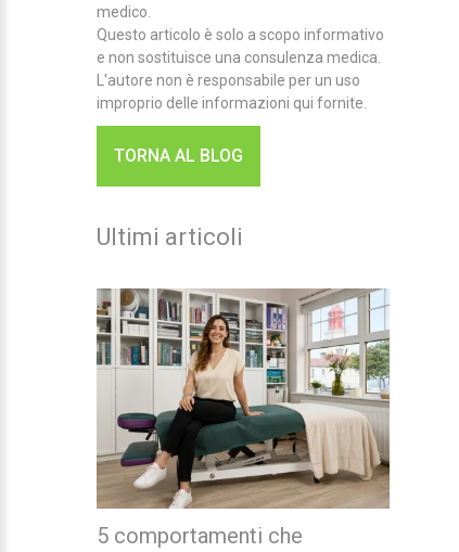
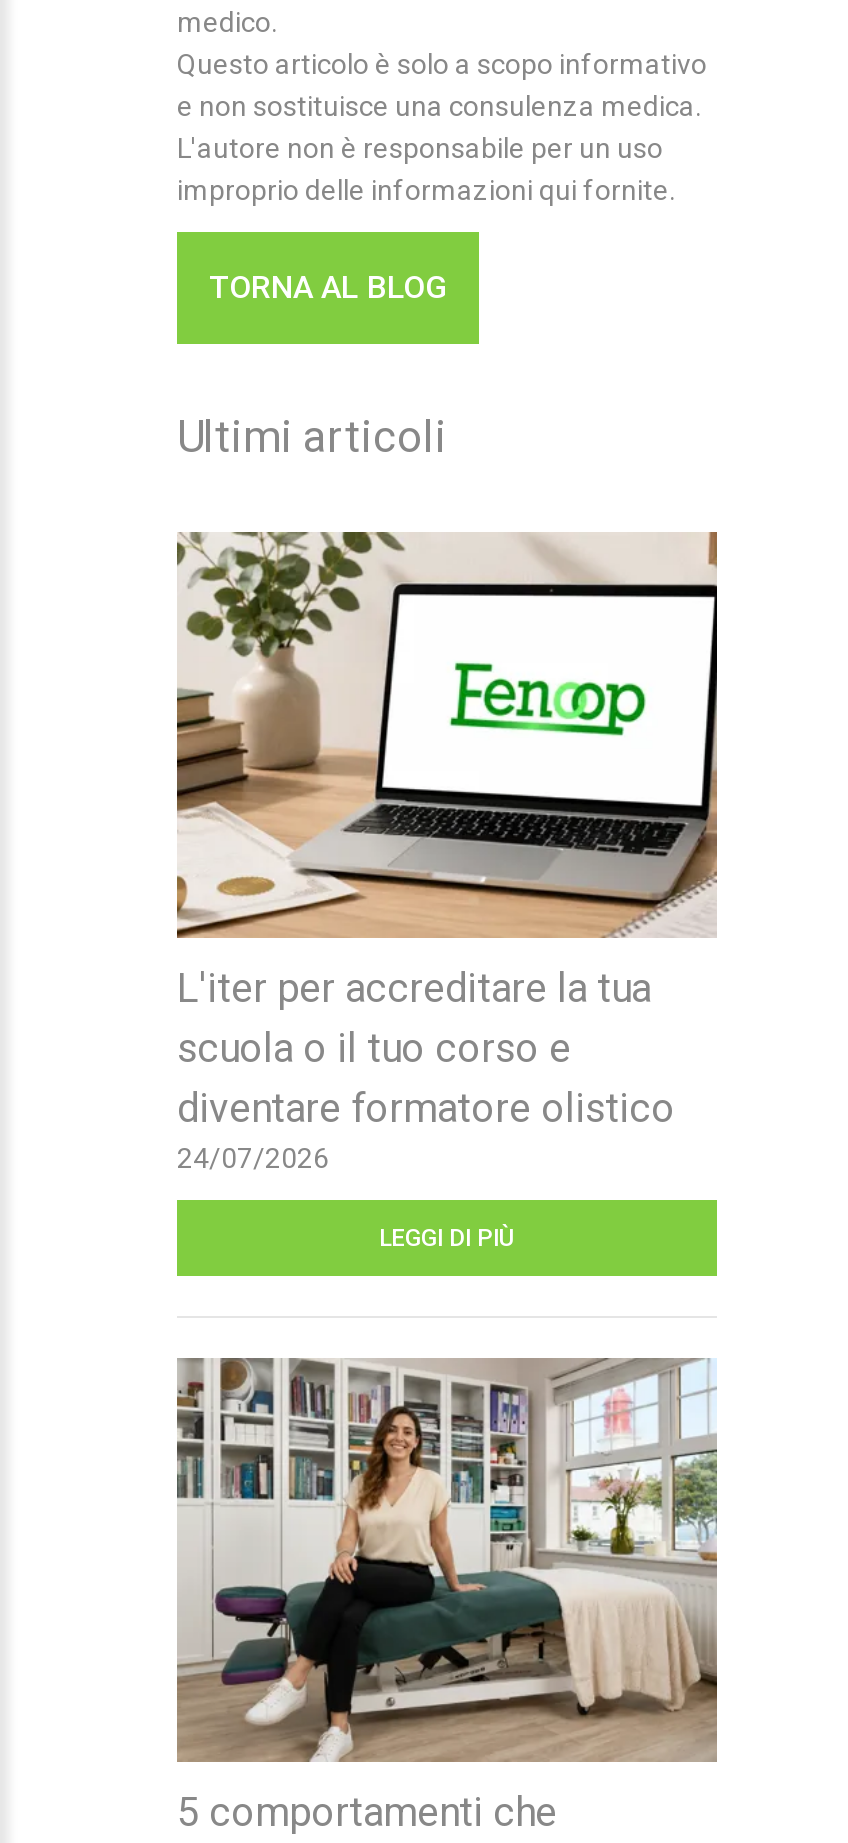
none -> [175,530,719,1252] [image] | L'iter per accreditare la tua | scuola o il tuo corso e | diventare formatore olistico | 24/07/2026 | LEGGI DI PIÙ

